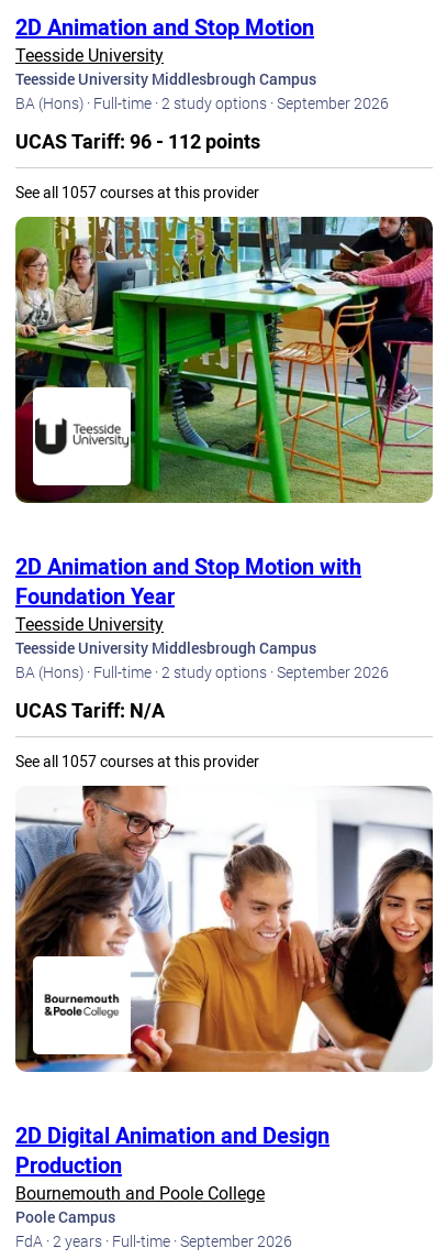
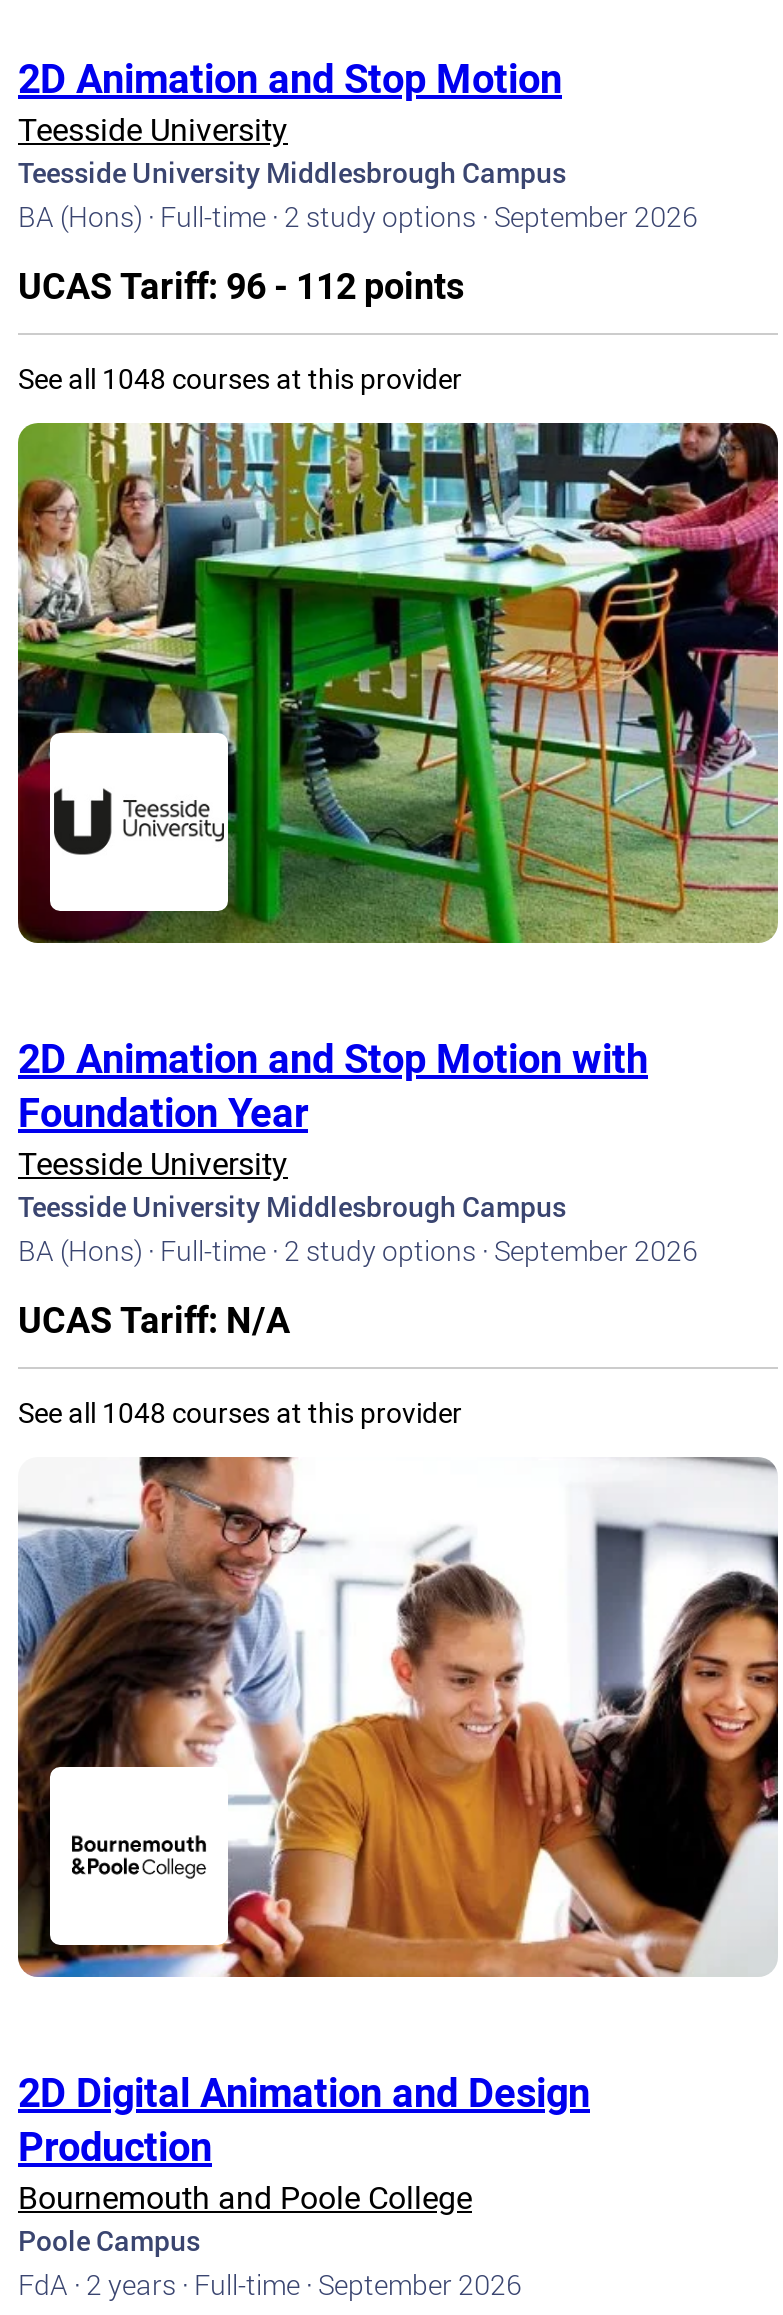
[15,182,259,203] See all 1057 courses at this provider -> [18,359,462,397] See all 1048 courses at this provider
[15,751,259,772] See all 1057 courses at this provider -> [18,1393,462,1431] See all 1048 courses at this provider

